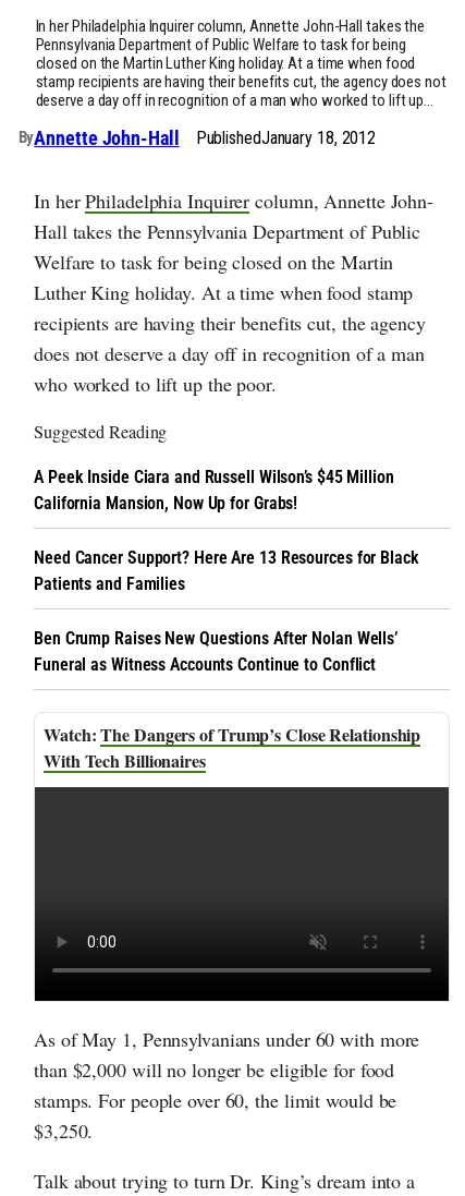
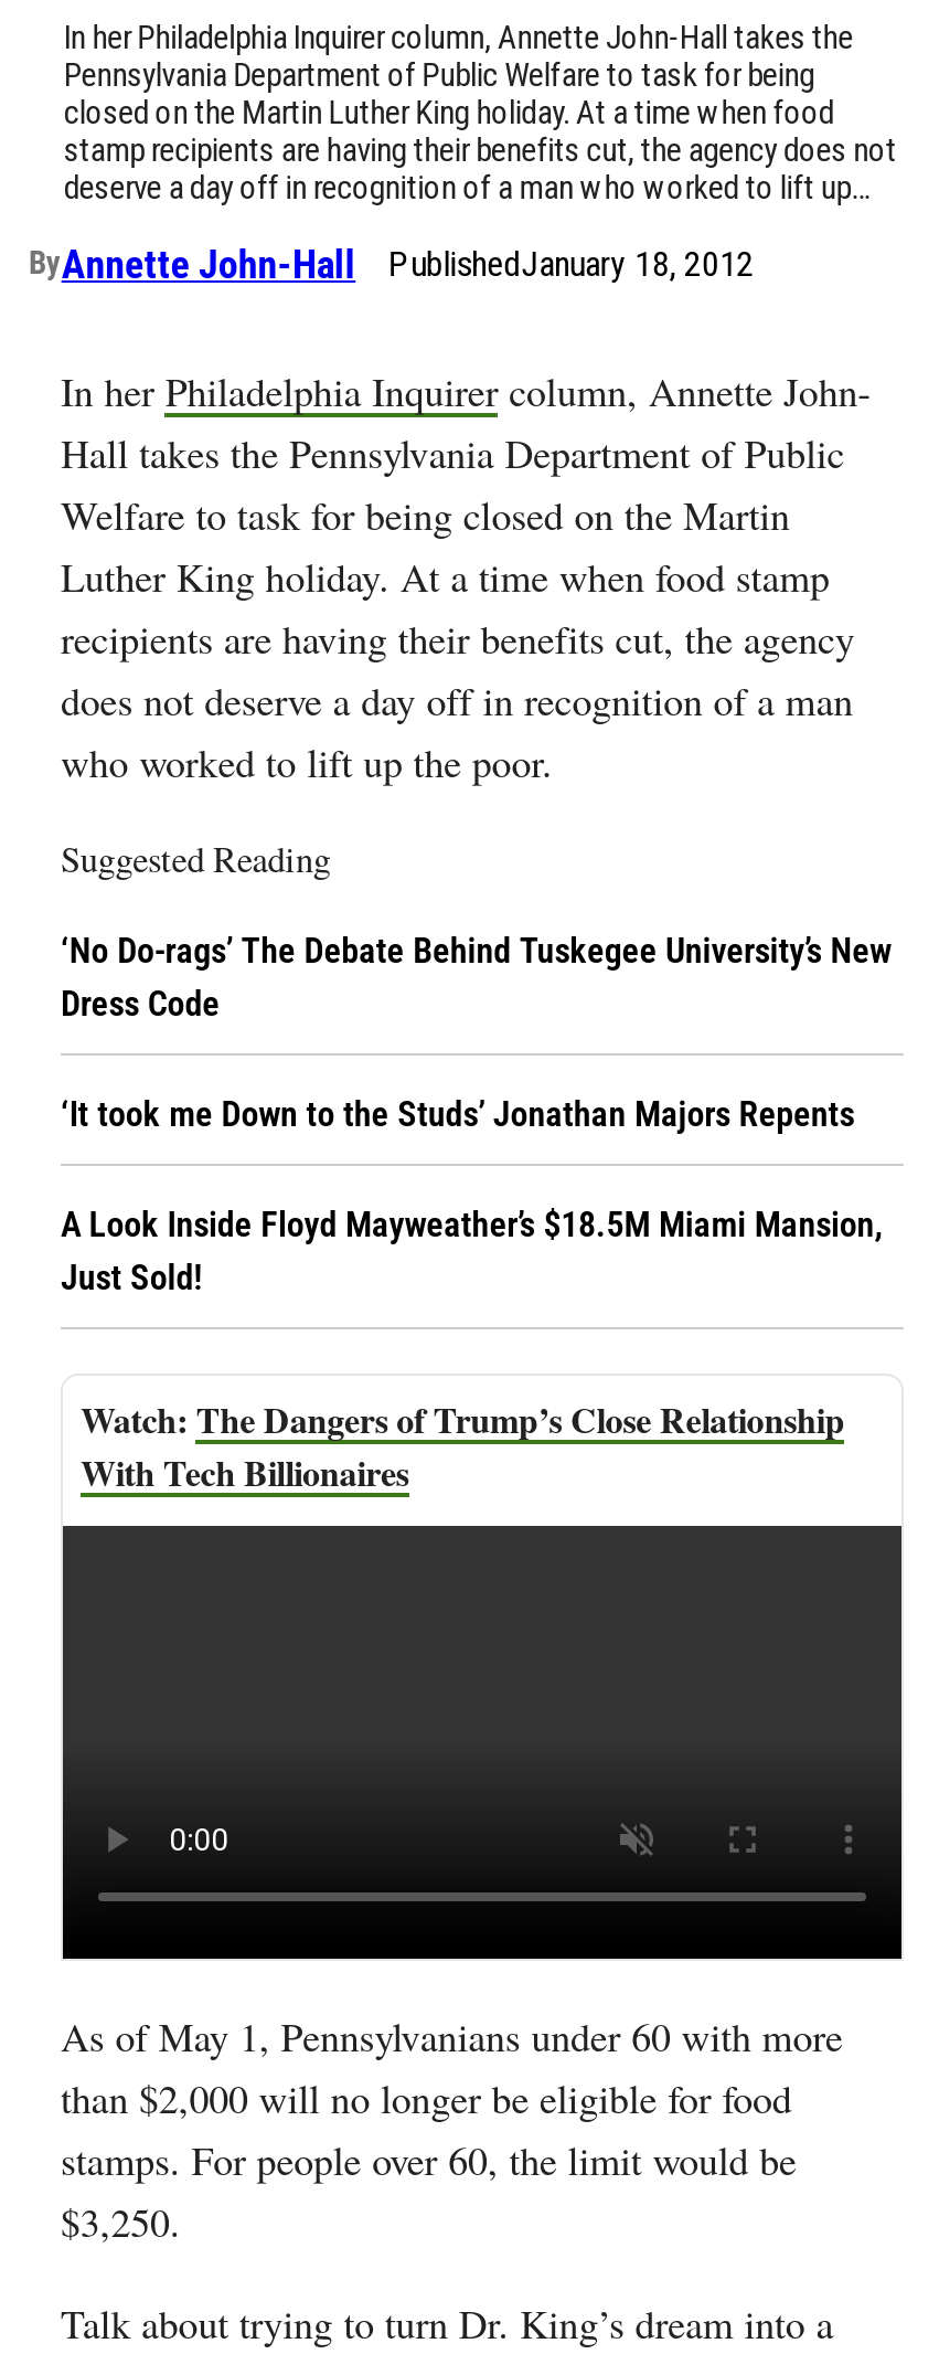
[34,467,394,514] A Peek Inside Ciara and Russell Wilson’s $45 Million | California Mansion, Now Up for Grabs! -> [61,930,891,1025] ‘No Do-rags’ The Debate Behind Tuskegee University’s New | Dress Code
[34,548,419,594] Need Cancer Support? Here Are 13 Resources for Black | Patients and Families -> [61,1094,854,1135] ‘It took me Down to the Studs’ Jonathan Majors Repents
[34,628,398,675] Ben Crump Raises New Questions After Nolan Wells’ | Funeral as Witness Accounts Continue to Conflict -> [61,1204,883,1299] A Look Inside Floyd Mayweather’s $18.5M Miami Mansion, | Just Sold!

